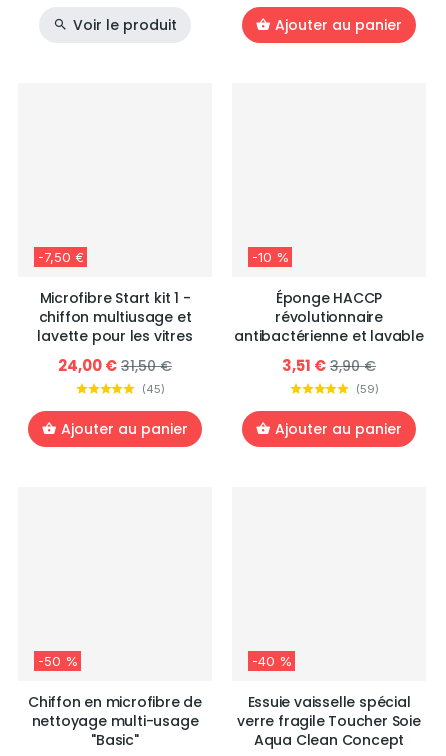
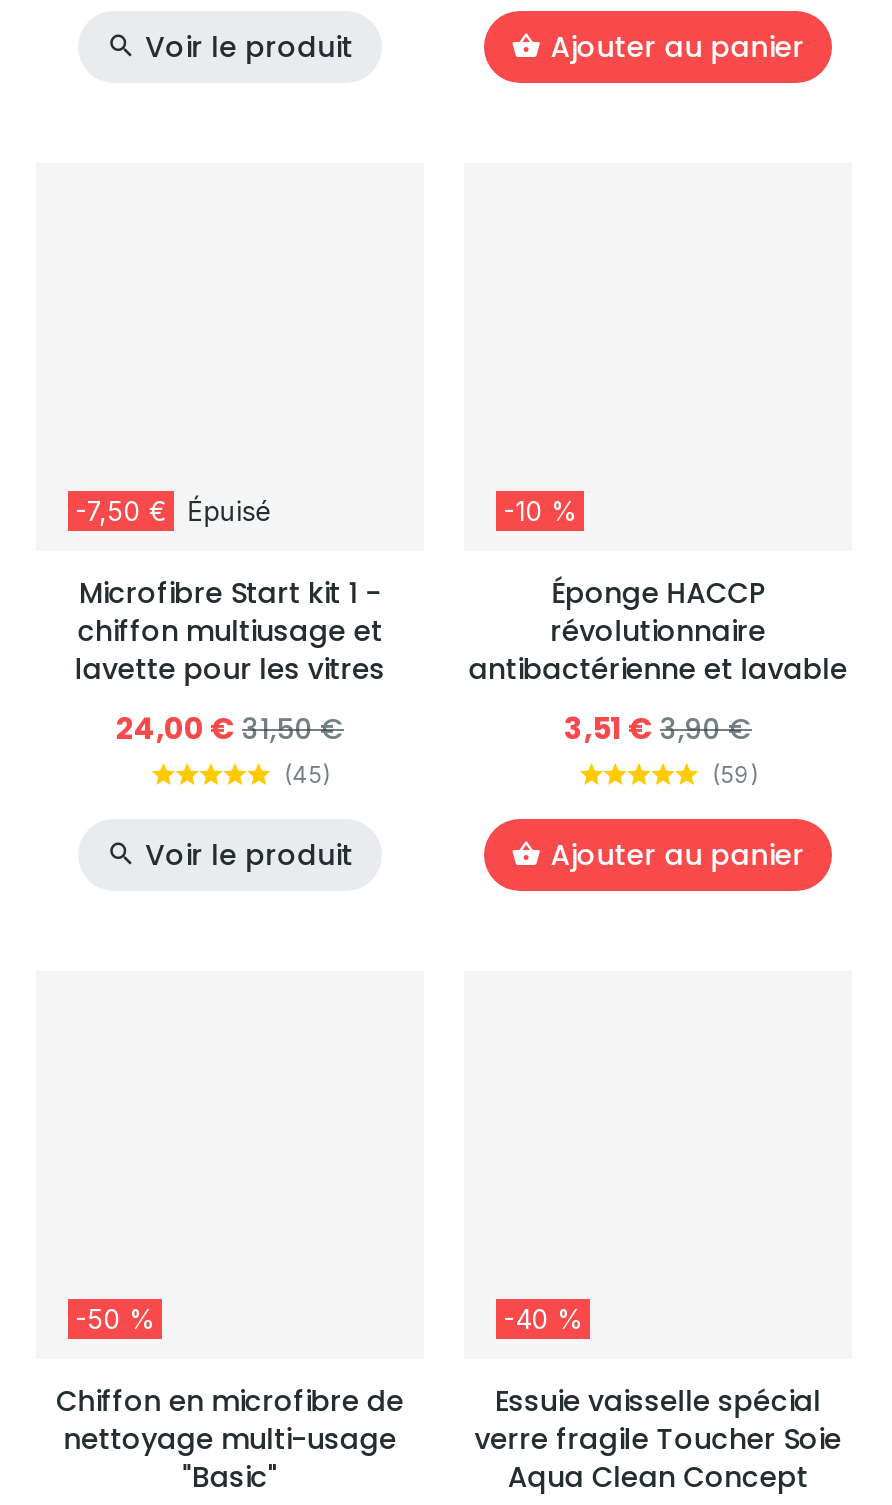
none -> [188,494,272,526] Épuisé
[61,419,188,439] Ajouter au panier -> [145,835,353,875] Voir le produit

